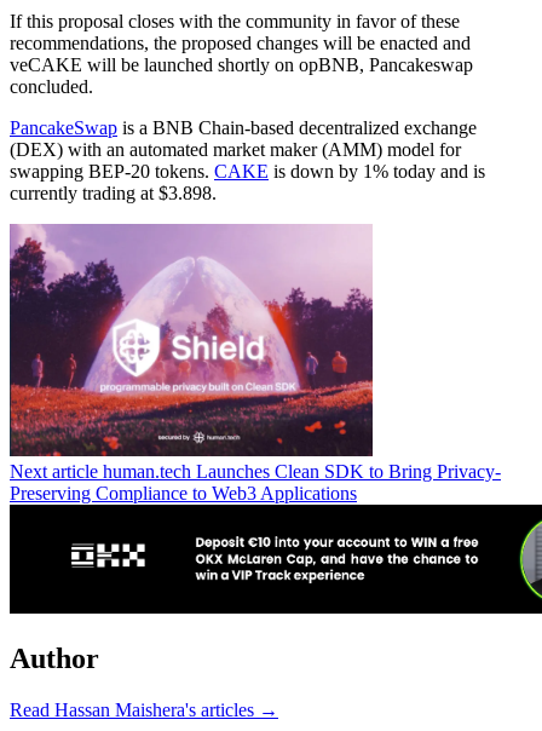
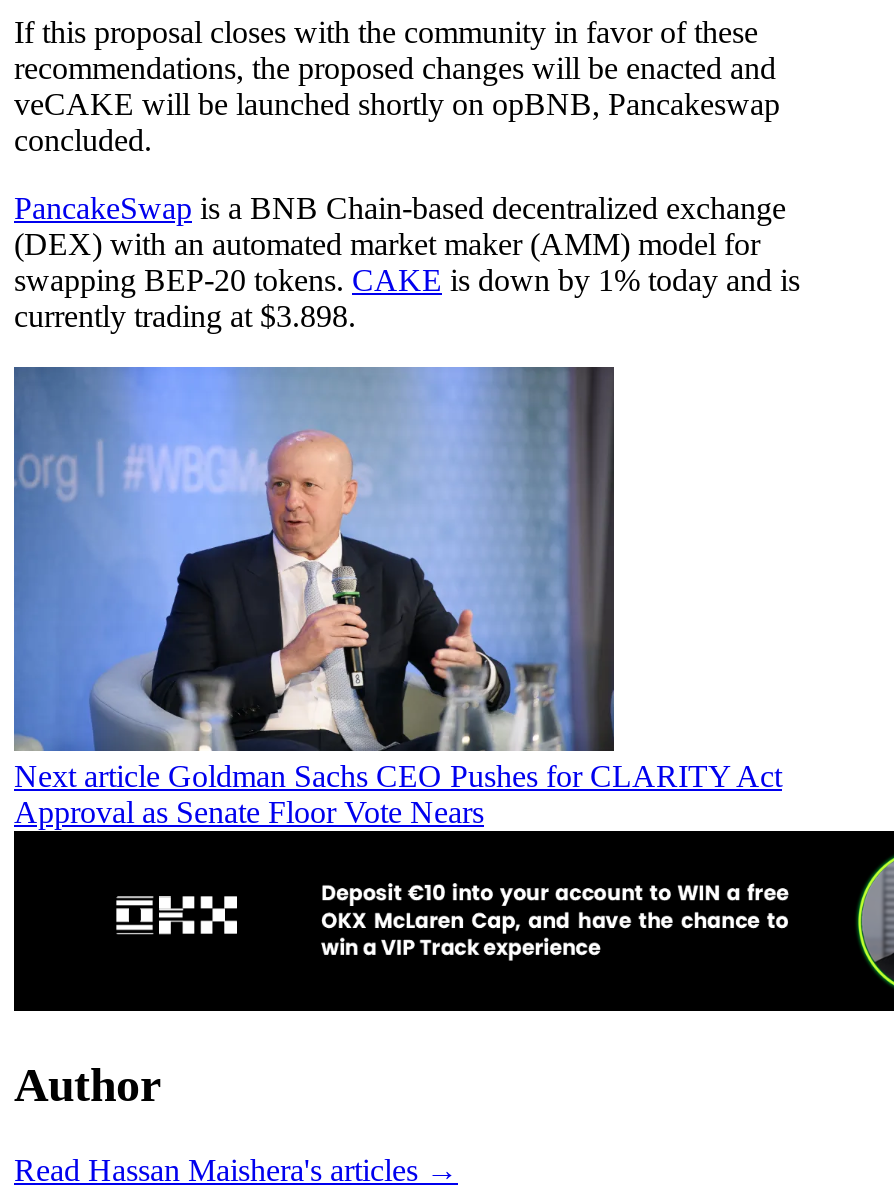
[8,224,501,503] [image] | Next article human.tech Launches Clean SDK to Bring Privacy- | Preserving Compliance to Web3 Applications -> [12,365,782,829] [image] | Next article Goldman Sachs CEO Pushes for CLARITY Act | Approval as Senate Floor Vote Nears

